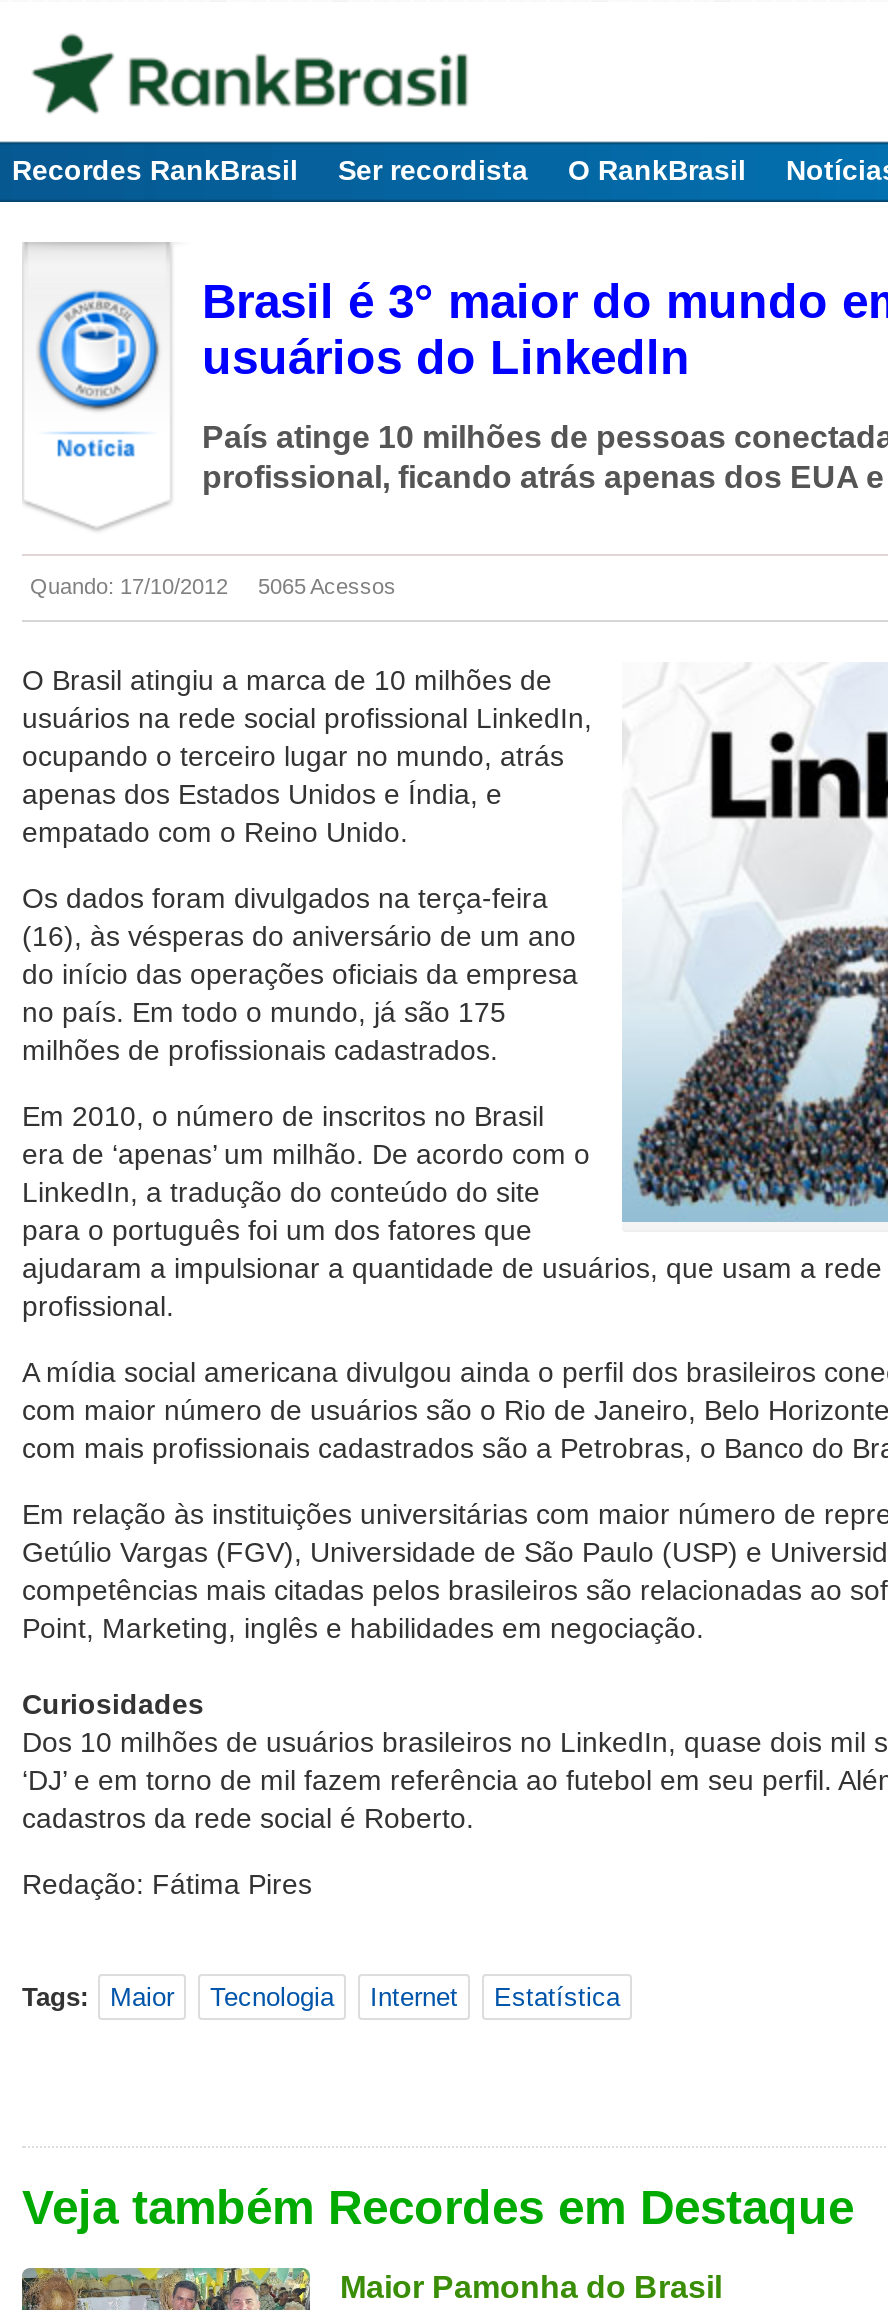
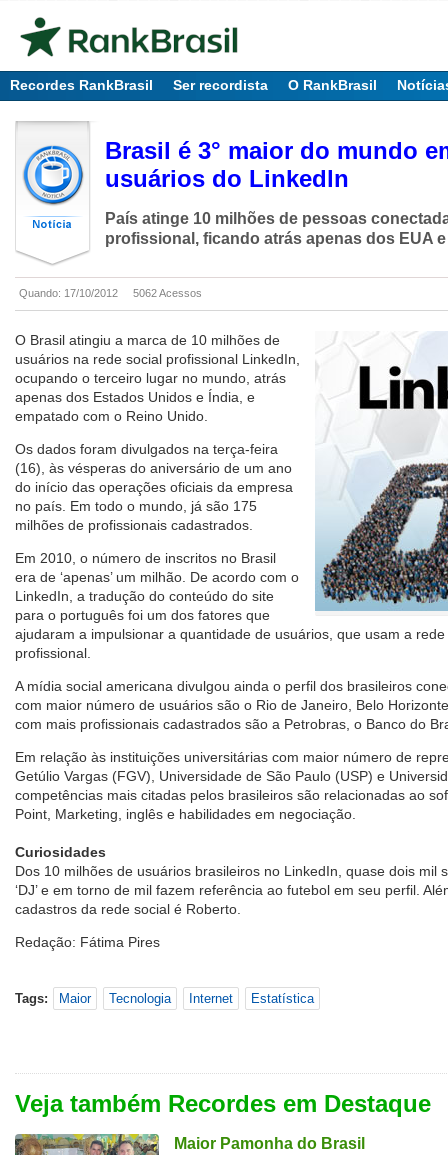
[30,574,396,598] Quando: 17/10/2012 5065 Acessos -> [19,287,202,299] Quando: 17/10/2012 5062 Acessos

